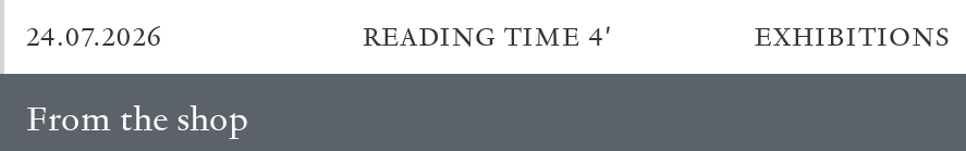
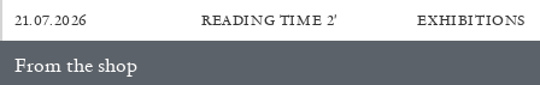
[26,22,613,52] 24.07.2026 | READING TIME 4′ -> [14,12,339,29] 21.07.2026 | READING TIME 2′

